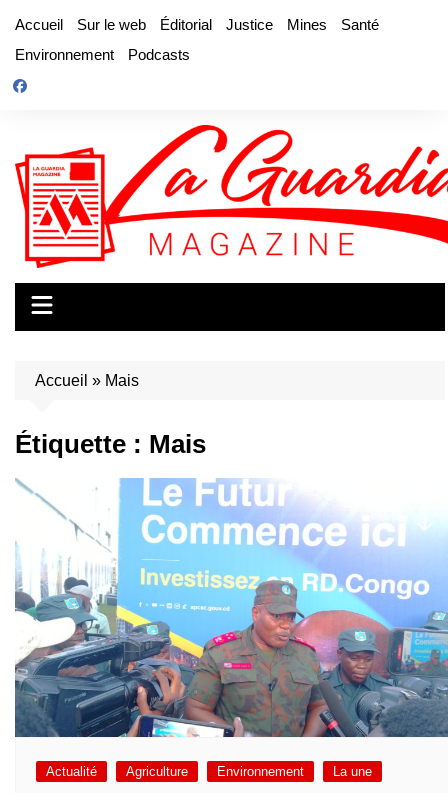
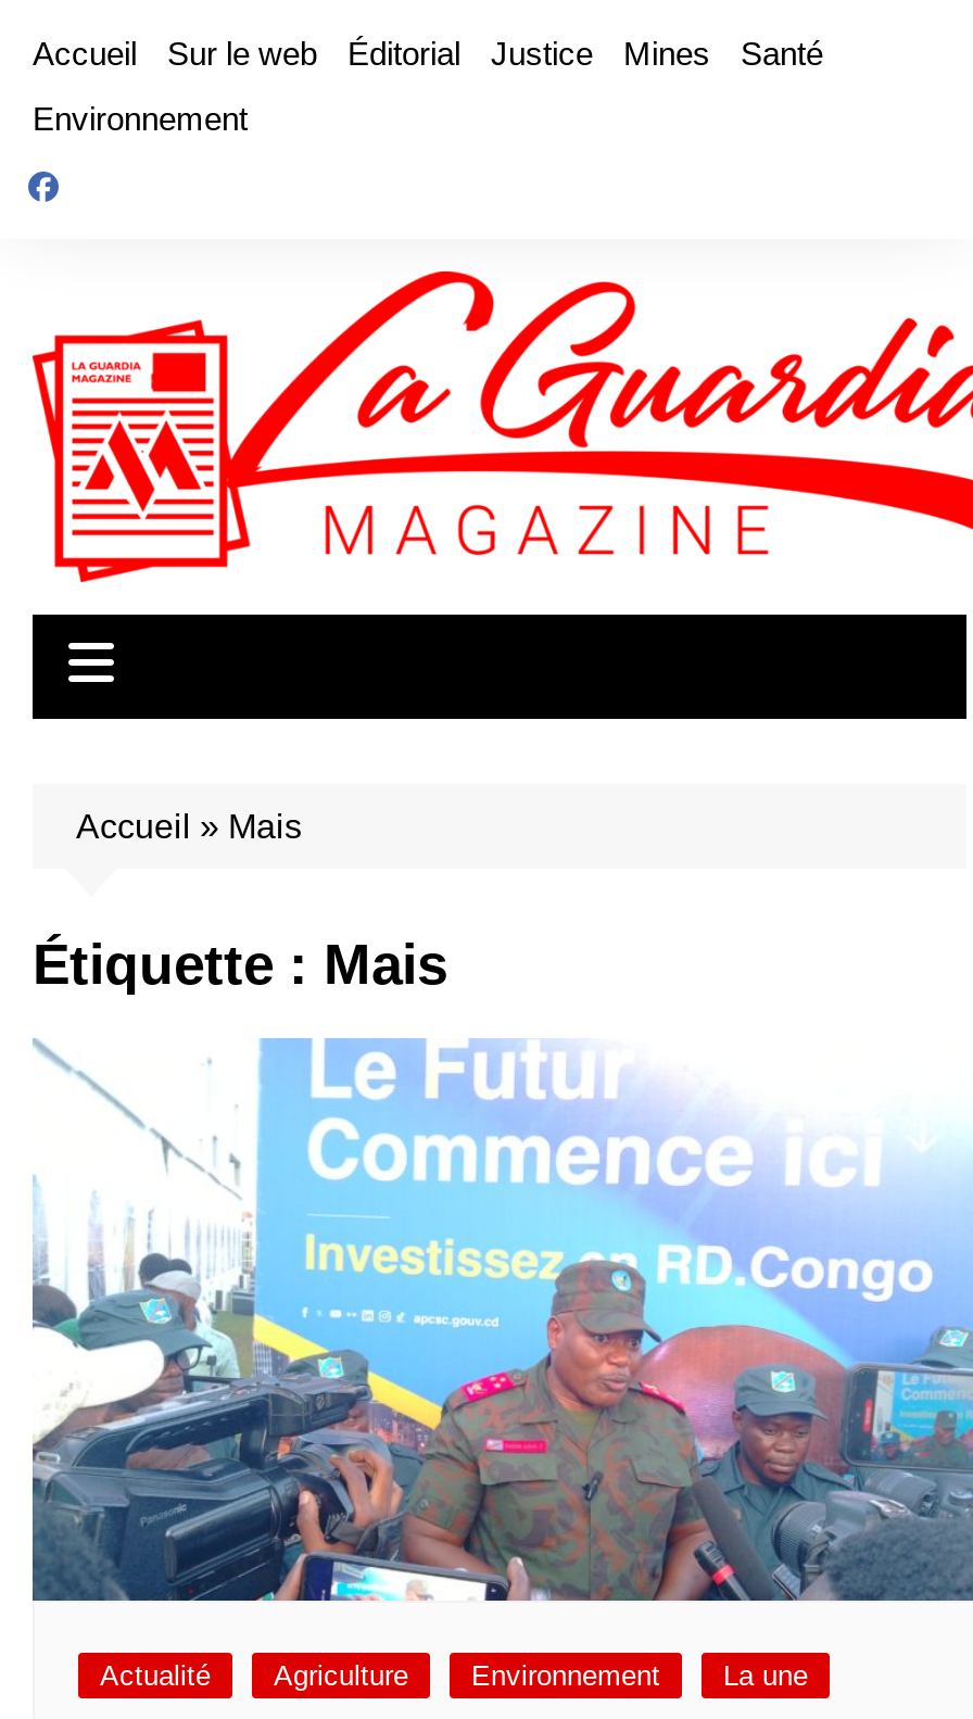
[128,46,190,63] Podcasts -> none

